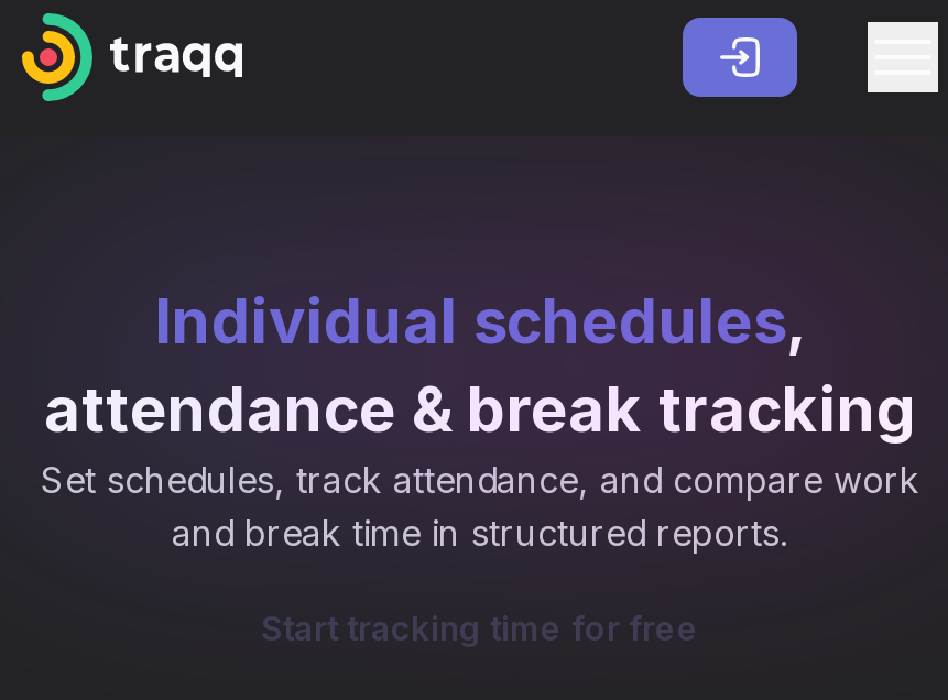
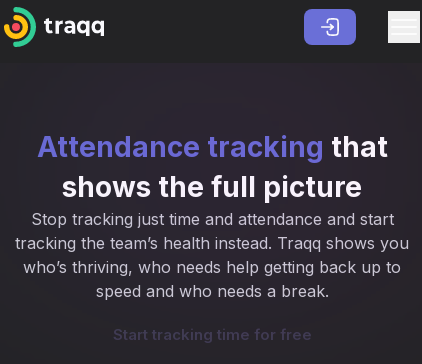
[41,284,919,555] Individual schedules, | attendance & break tracking | Set schedules, track attendance, and compare work | and break time in structured reports. -> [15,130,409,301] Attendance tracking that | shows the full picture | Stop tracking just time and attendance and start | tracking the team’s health instead. Traqq shows you | who’s thriving, who needs help getting back up to | speed and who needs a break.

